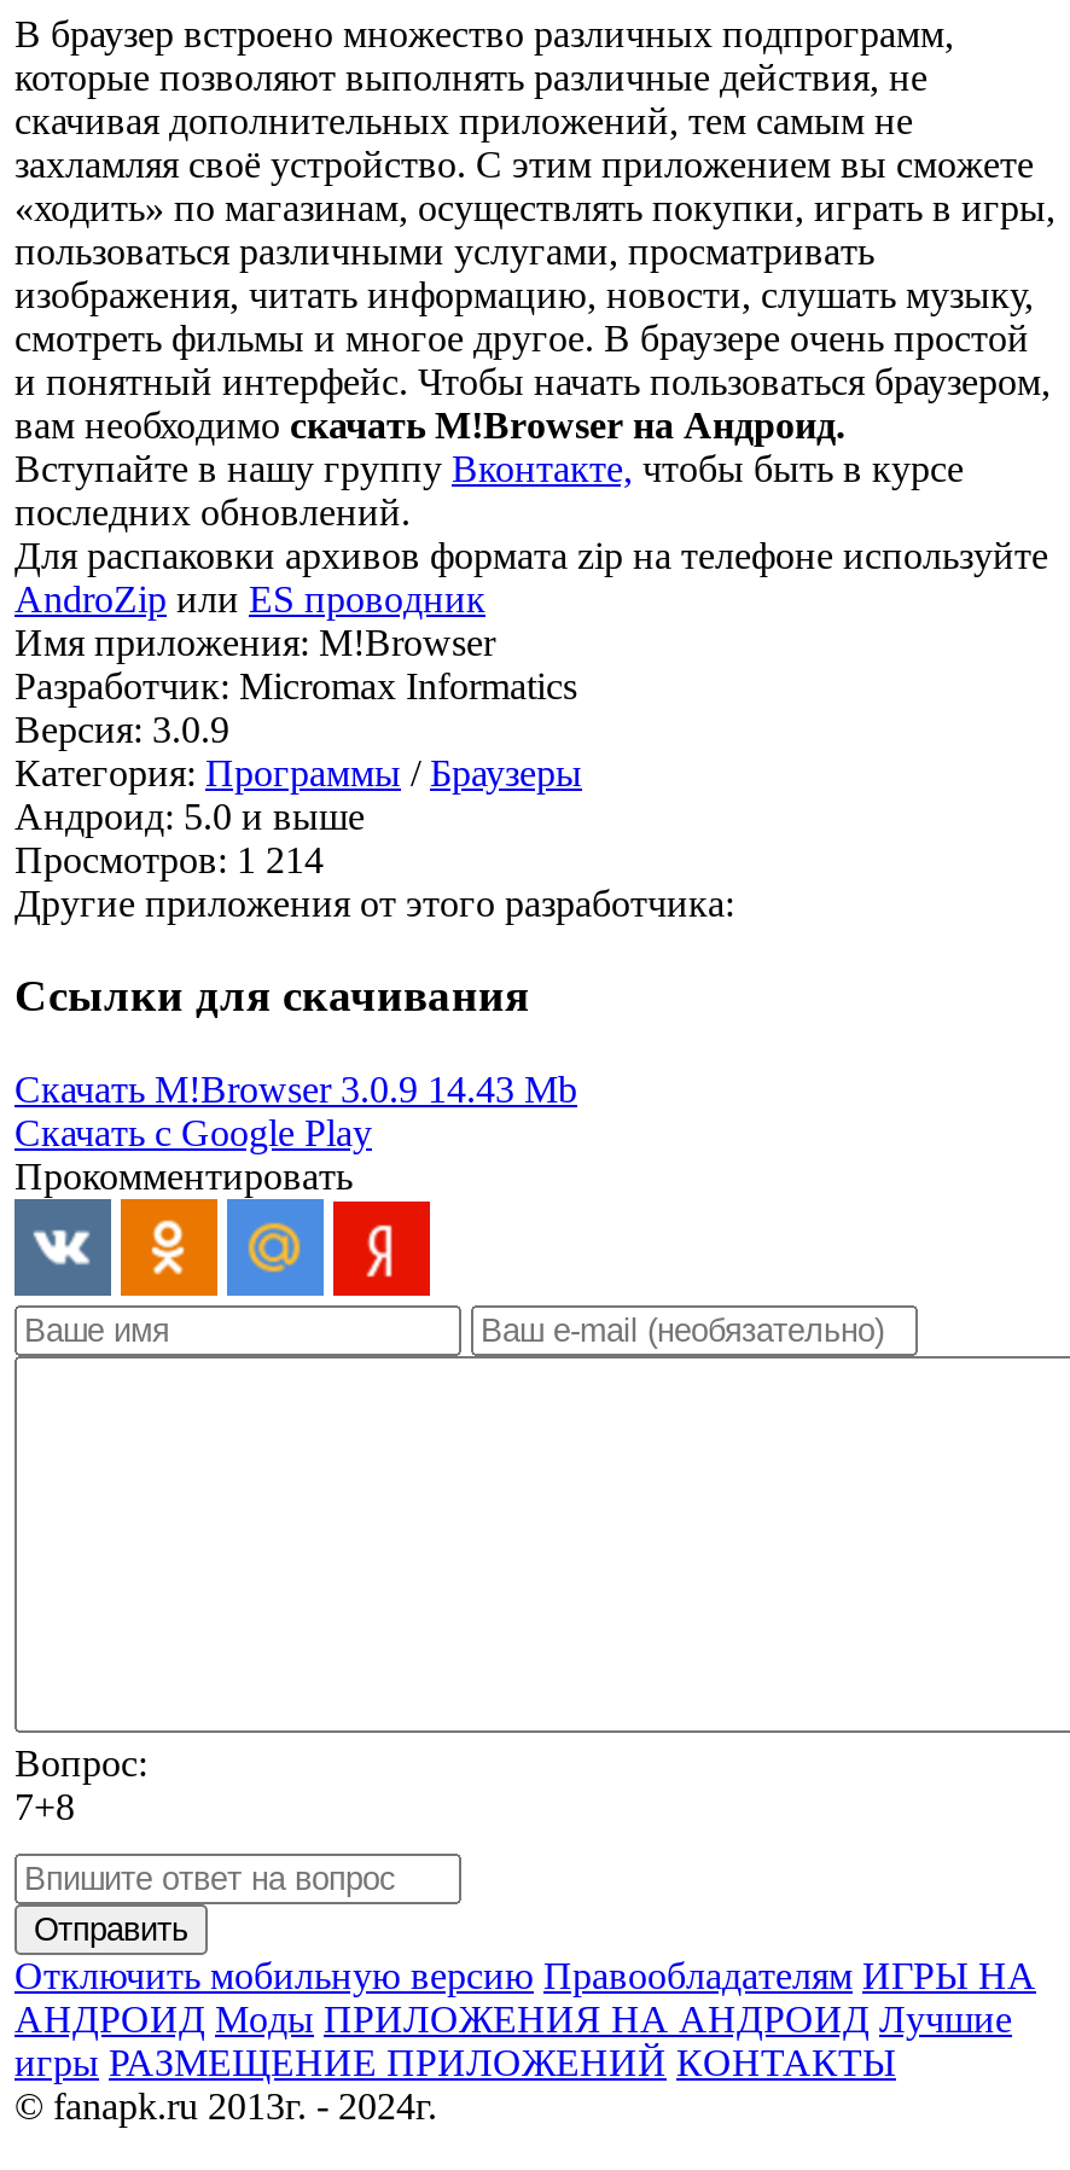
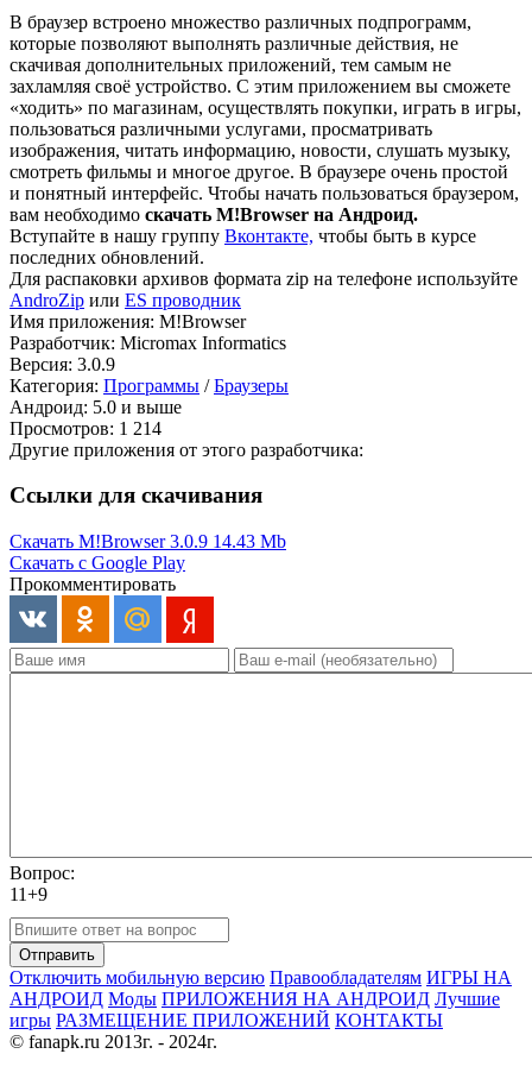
[14,1786,75,1827] 7+8 -> [9,884,47,904] 11+9

